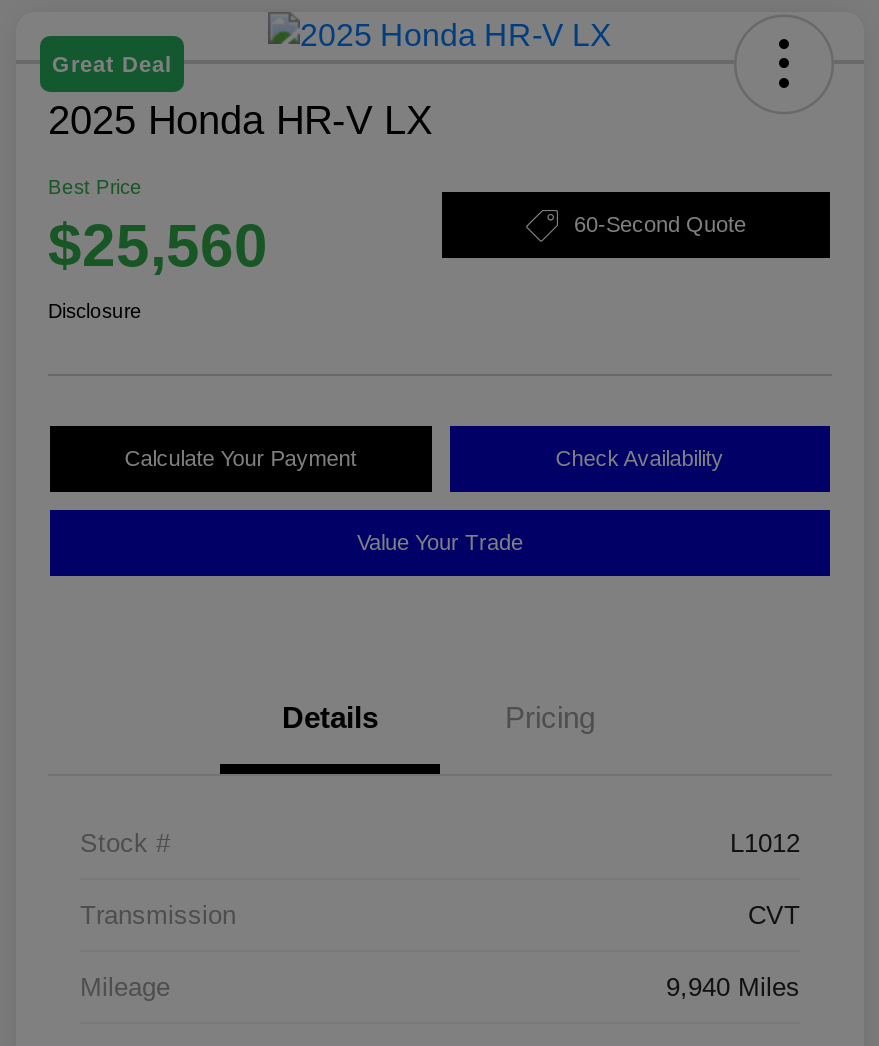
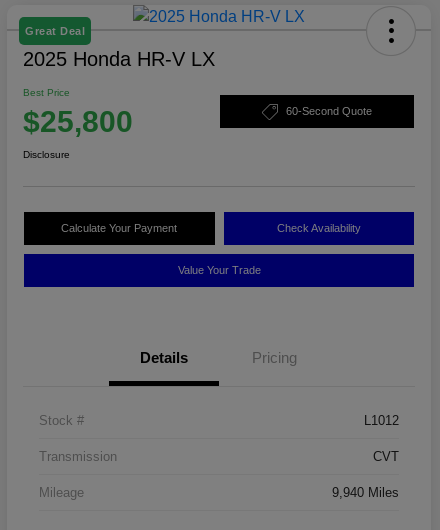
[48,212,268,278] $25,560 -> [23,105,133,138] $25,800

